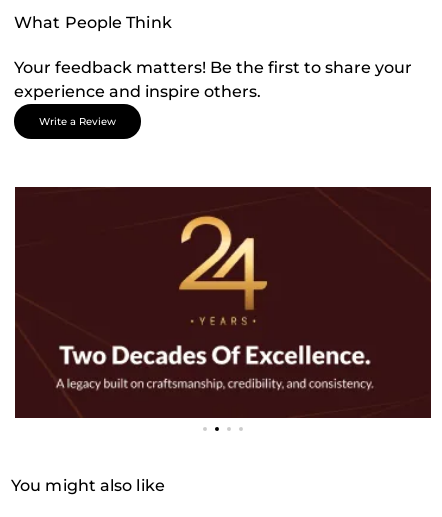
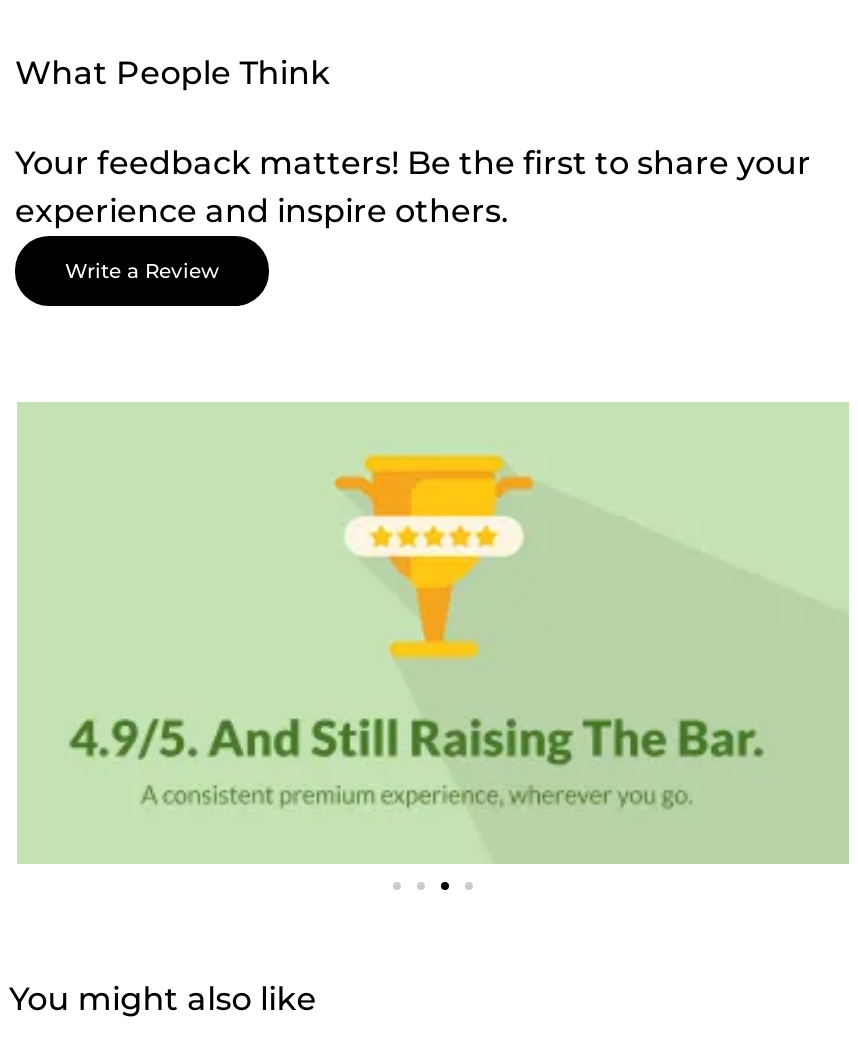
[14,186,432,419] [image] -> [17,402,849,864] [image]

